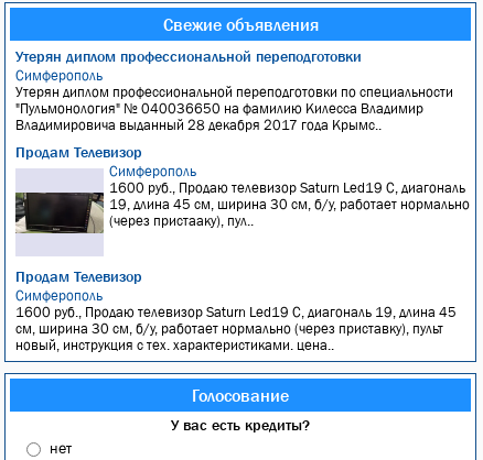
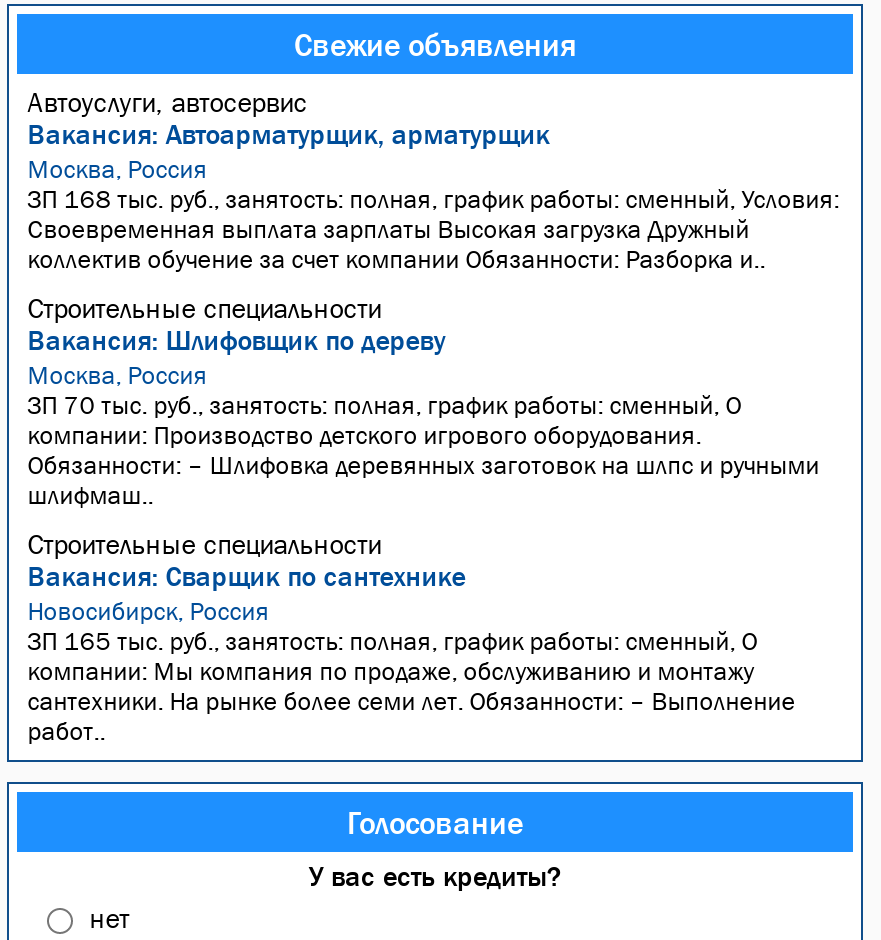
[16,47,453,133] Утерян диплом профессиональной переподготовки | Симферополь | Утерян диплом профессиональной переподготовки по специальности | "Пульмонология" № 040036650 на фамилию Килесса Владимир | Владимировича выданный 28 декабря 2017 года Крымс.. -> [27,86,839,274] Автоуслуги, автосервис | Вакансия: Автоарматурщик, арматурщик | Москва, Россия | ЗП 168 тыс. руб., занятость: полная, график работы: сменный, Условия: | Своевременная выплата зарплаты Высокая загрузка Дружный | коллектив обучение за счет компании Обязанности: Разборка и..
[16,143,470,229] Продам Телевизор | Симферополь | 1600 руб., Продаю телевизор Saturn Led19 C, диагональ | 19, длина 45 см, ширина 30 см, б/у, работает нормально | (через пристааку), пул.. -> [27,292,819,510] Строительные специальности | Вакансия: Шлифовщик по дереву | Москва, Россия | ЗП 70 тыс. руб., занятость: полная, график работы: сменный, О | компании: Производство детского игрового оборудования. | Обязанности: – Шлифовка деревянных заготовок на шлпс и ручными | шлифмаш..
[16,267,457,353] Продам Телевизор | Симферополь | 1600 руб., Продаю телевизор Saturn Led19 C, диагональ 19, длина 45 | см, ширина 30 см, б/у, работает нормально (через приставку), пульт | новый, инструкция с тех. характеристиками. цена.. -> [27,528,795,746] Строительные специальности | Вакансия: Сварщик по сантехнике | Новосибирск, Россия | ЗП 165 тыс. руб., занятость: полная, график работы: сменный, О | компании: Мы компания по продаже, обслуживанию и монтажу | сантехники. На рынке более семи лет. Обязанности: – Выполнение | работ..

